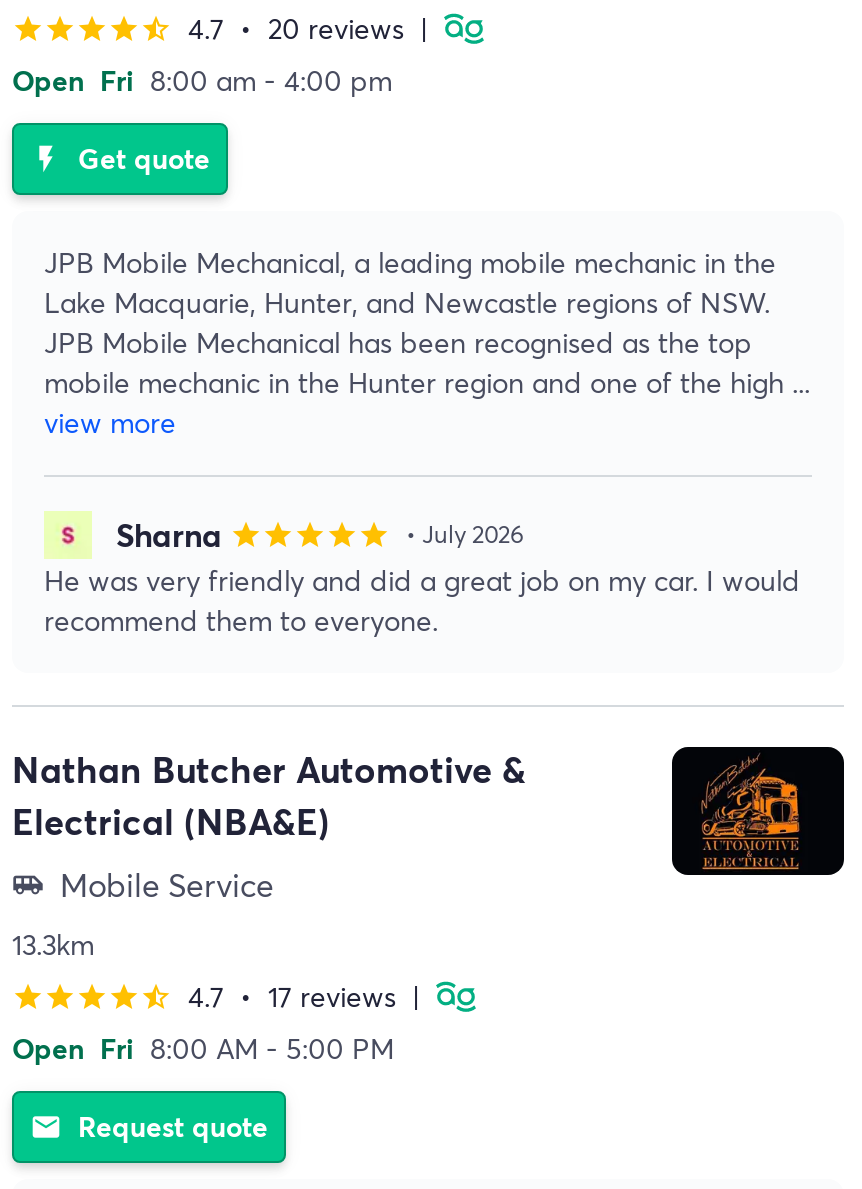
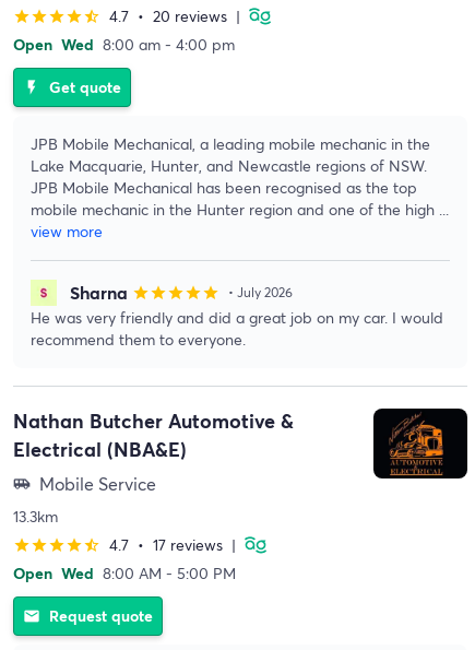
[12,61,392,99] Open Fri 8:00 am - 4:00 pm -> [13,34,235,55] Open Wed 8:00 am - 4:00 pm
[12,1029,394,1067] Open Fri 8:00 AM - 5:00 PM -> [13,563,236,583] Open Wed 8:00 AM - 5:00 PM

